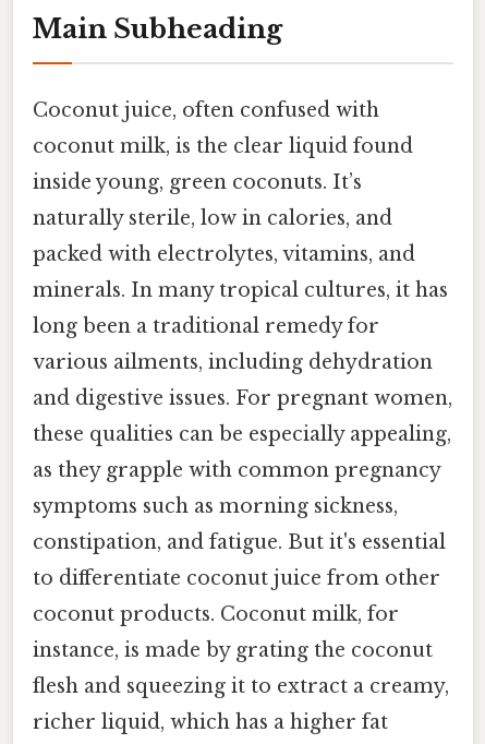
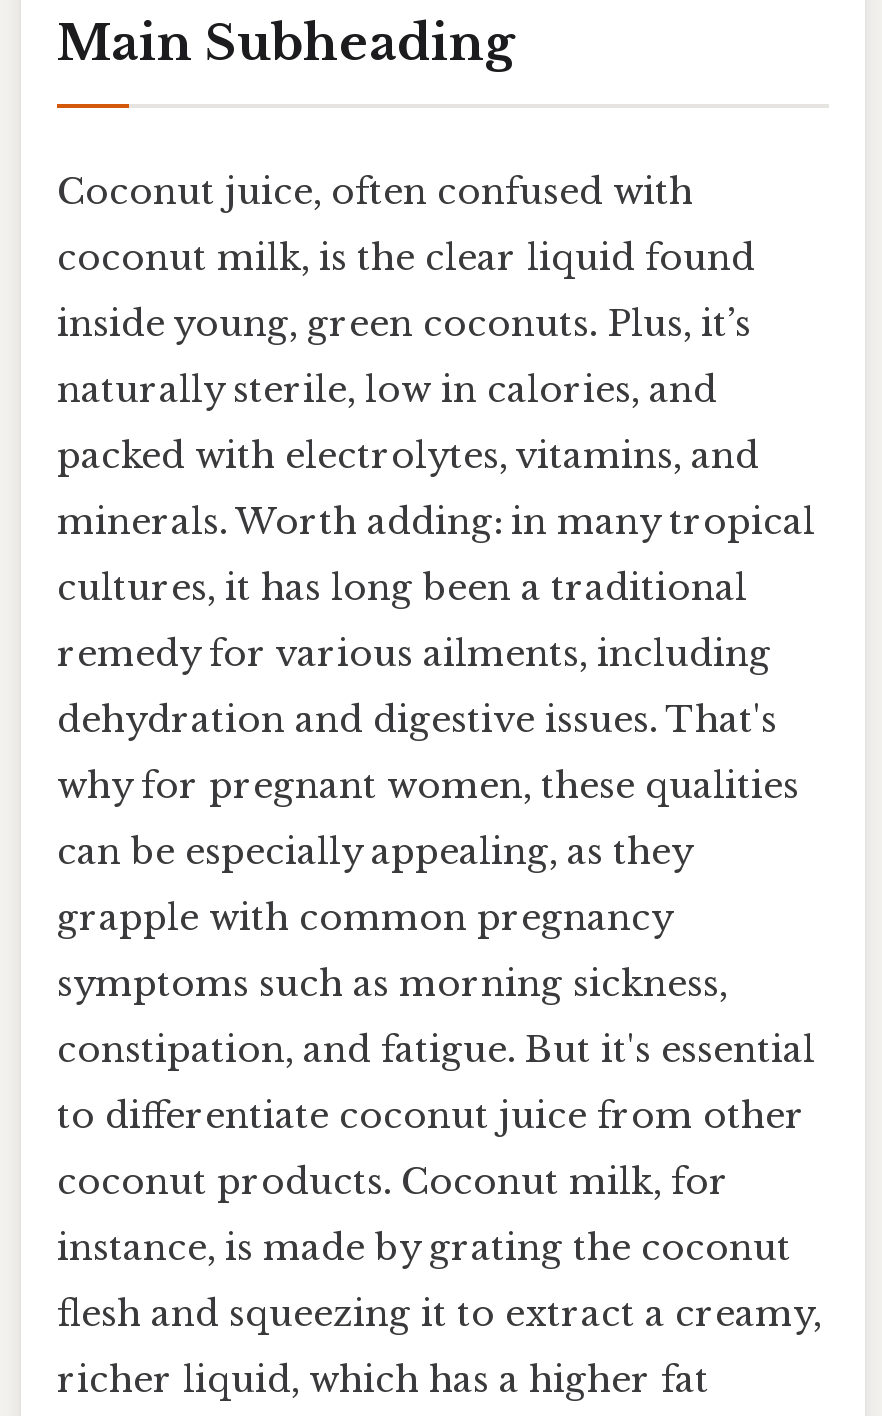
[33,171,362,195] inside young, green coconuts. It’s -> [57,303,751,347] inside young, green coconuts. Plus, it’s
[33,279,452,483] minerals. In many tropical cultures, it has | long been a traditional remedy for | various ailments, including dehydration | and digestive issues. For pregnant women, | these qualities can be especially appealing, | as they grapple with common pregnancy -> [57,501,815,941] minerals. Worth adding: in many tropical | cultures, it has long been a traditional | remedy for various ailments, including | dehydration and digestive issues. That's | why for pregnant women, these qualities | can be especially appealing, as they | grapple with common pregnancy

